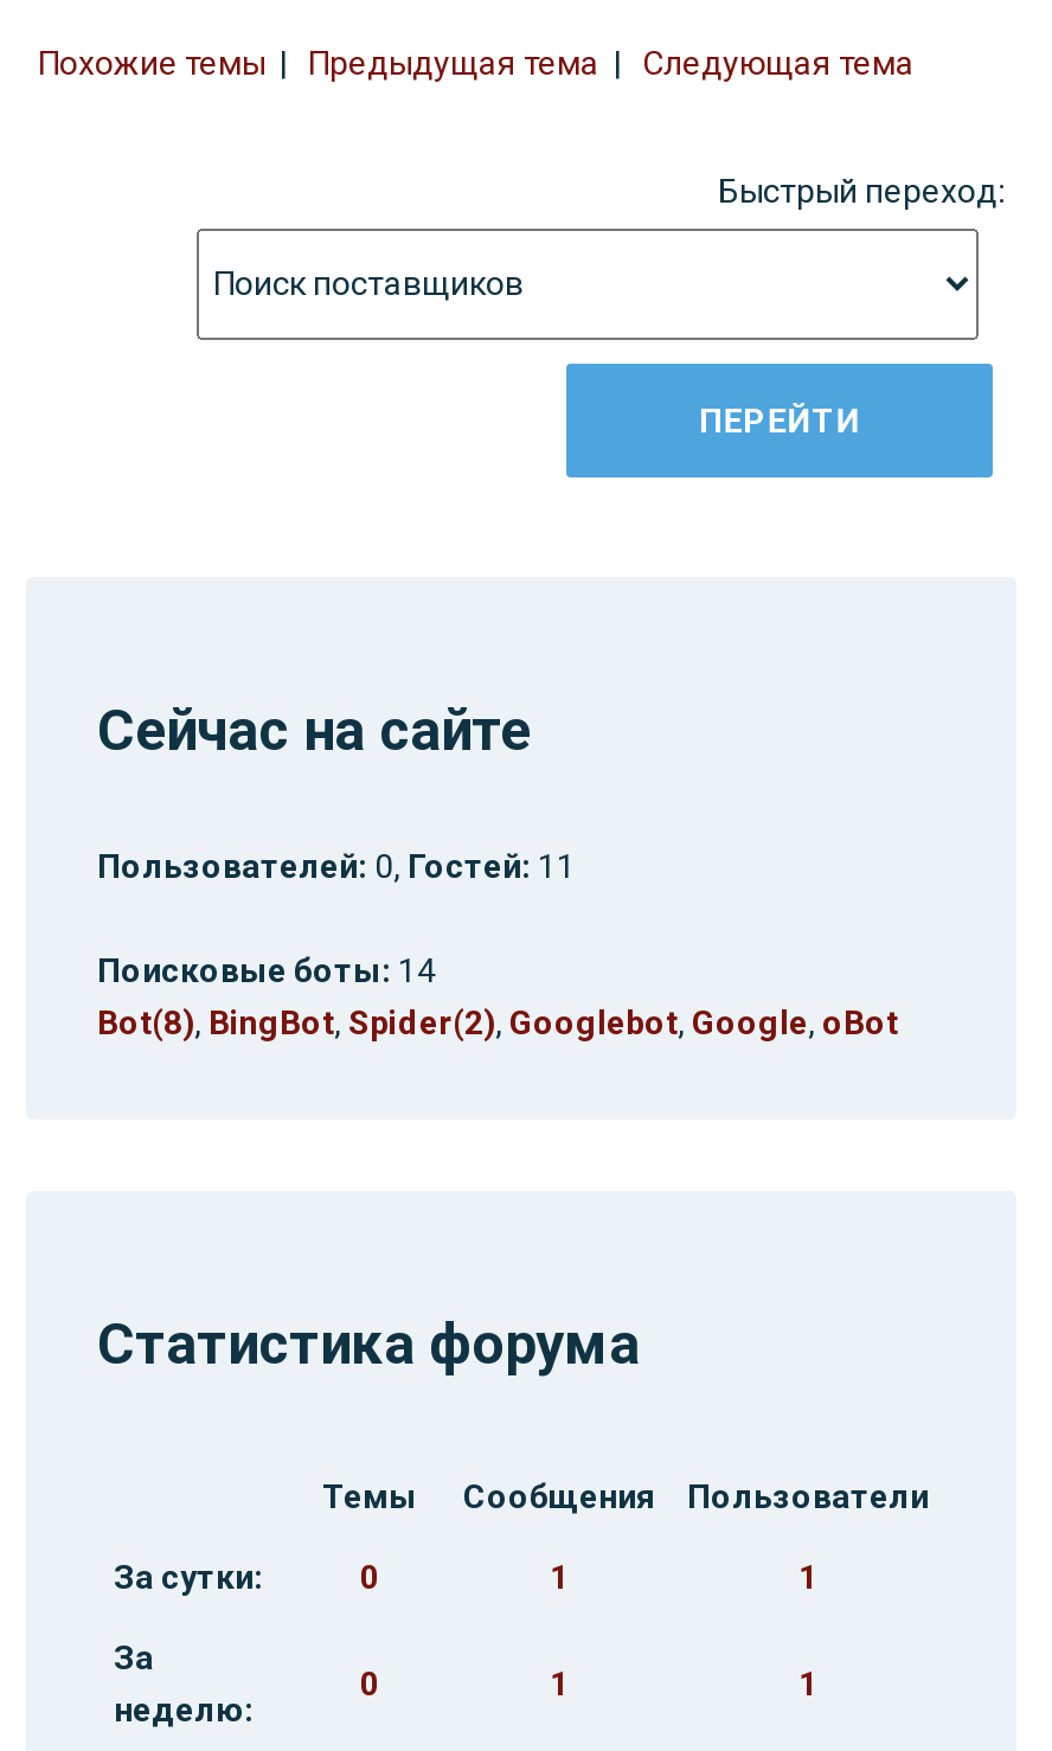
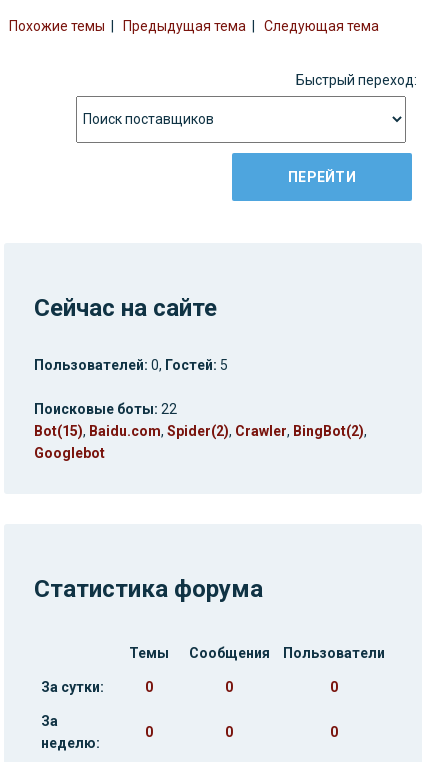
[97,846,576,884] Пользователей: 0, Гостей: 11 -> [34,357,228,373] Пользователей: 0, Гостей: 5
[97,951,898,1041] Поисковые боты: 14 | Bot(8), BingBot, Spider(2), Googlebot, Google, oBot -> [34,401,367,461] Поисковые боты: 22 | Bot(15), Baidu.com, Spider(2), Crawler, BingBot(2), | Googlebot
[550,1557,569,1595] 1 -> [225,679,233,695] 0
[798,1557,817,1595] 1 -> [330,679,338,695] 0
[550,1664,569,1702] 1 -> [225,724,233,740] 0
[798,1664,817,1702] 1 -> [330,724,338,740] 0

